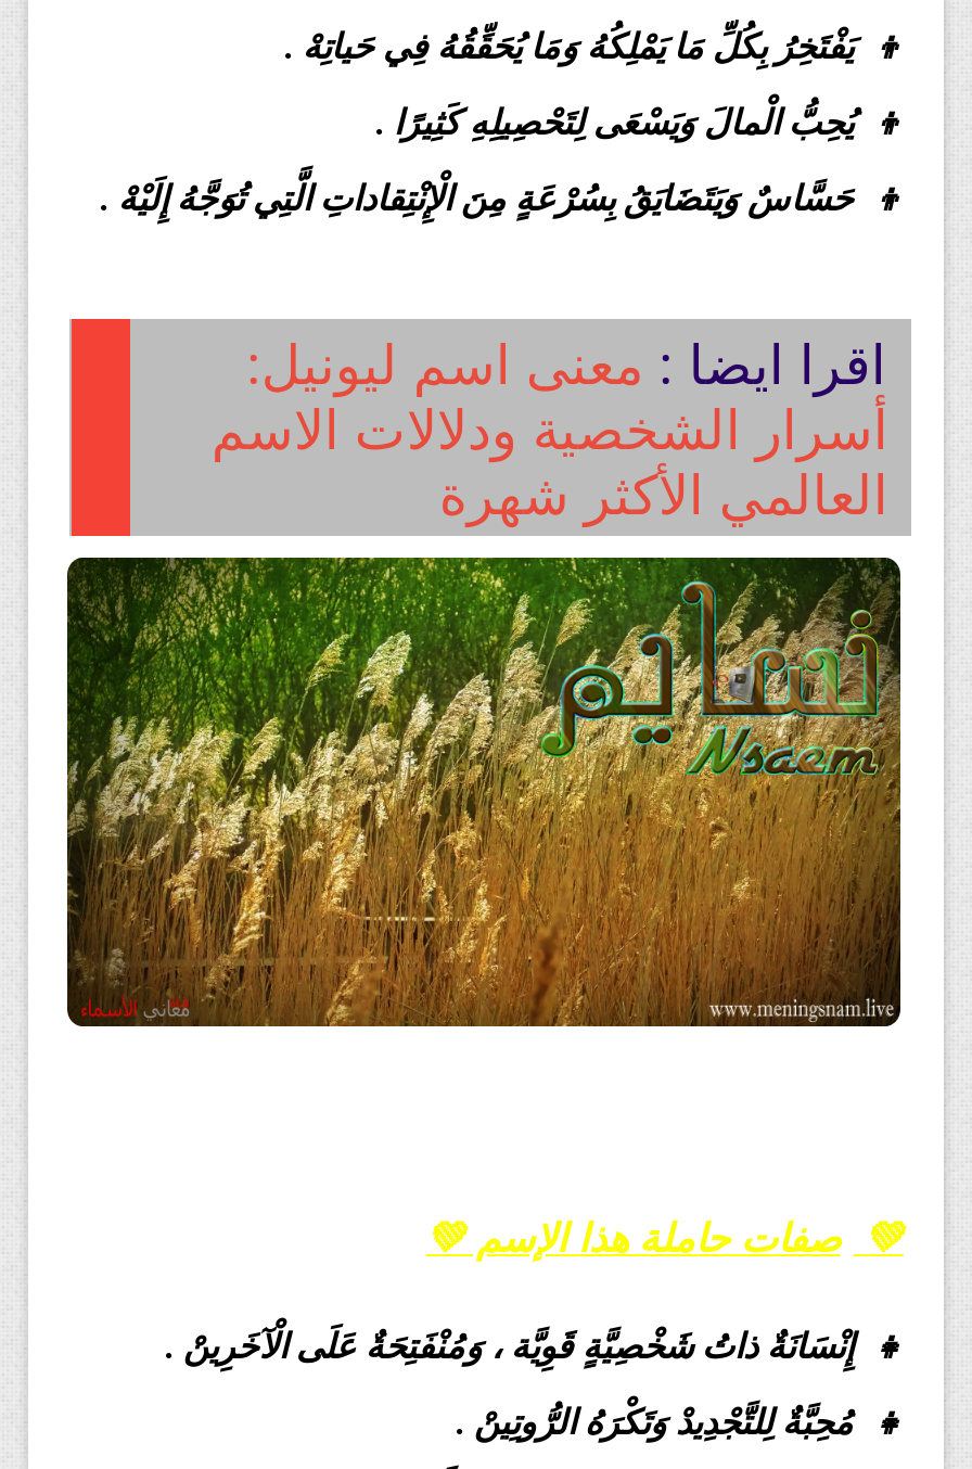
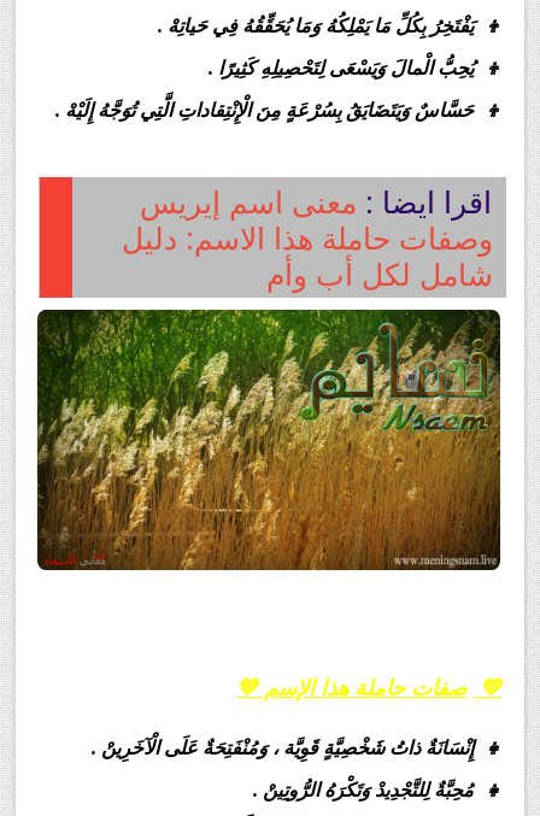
[211,326,888,530] اقرا ايضا : معنى اسم ليونيل: | أسرار الشخصية ودلالات الاسم | العالمي الأكثر شهرة -> [122,181,493,294] اقرا ايضا : معنى اسم إيريس | وصفات حاملة هذا الاسم: دليل | شامل لكل أب وأم

